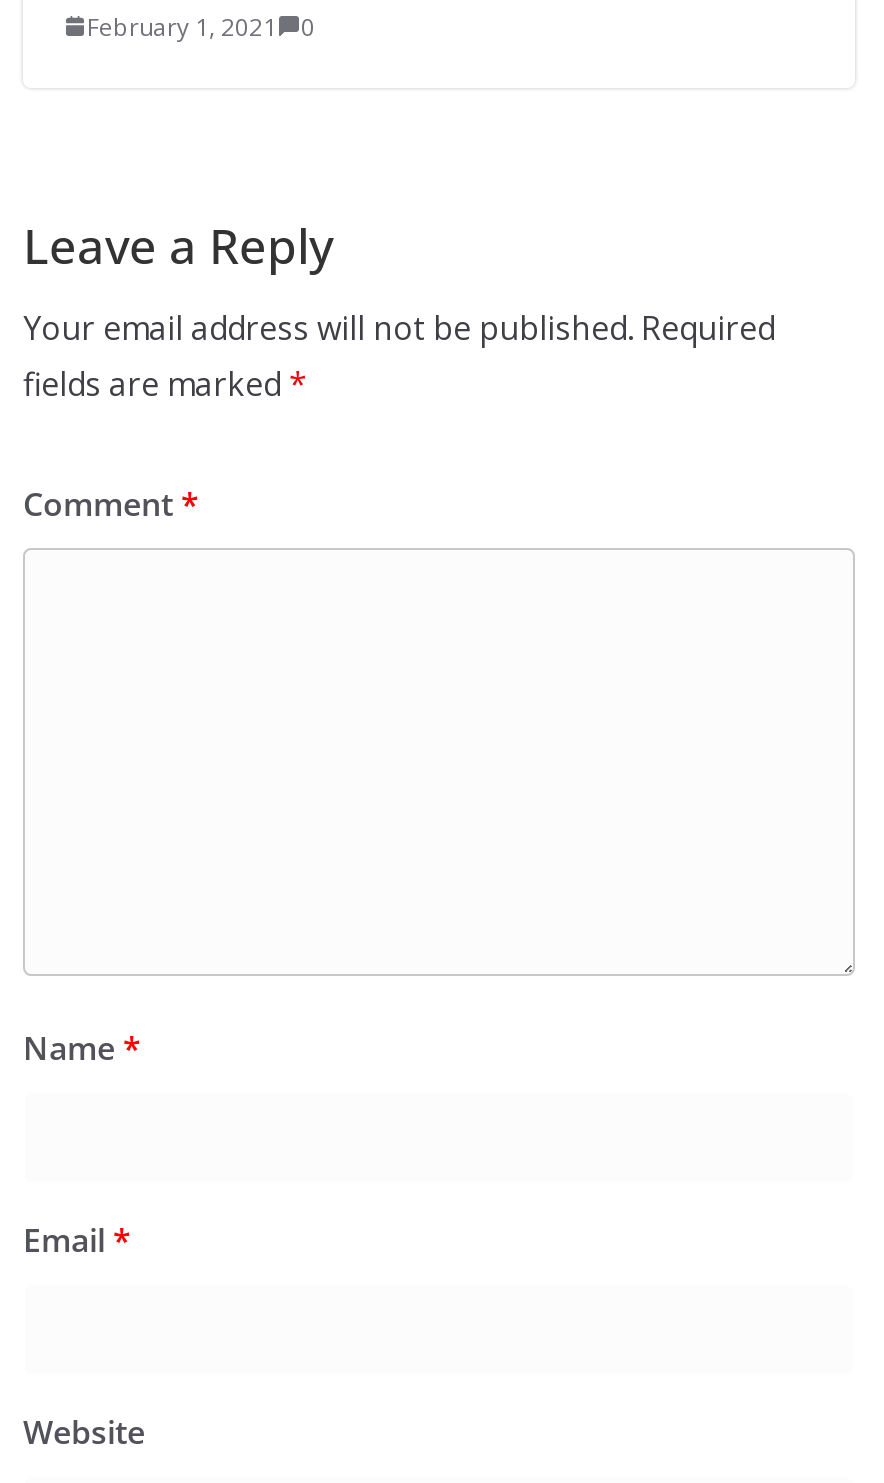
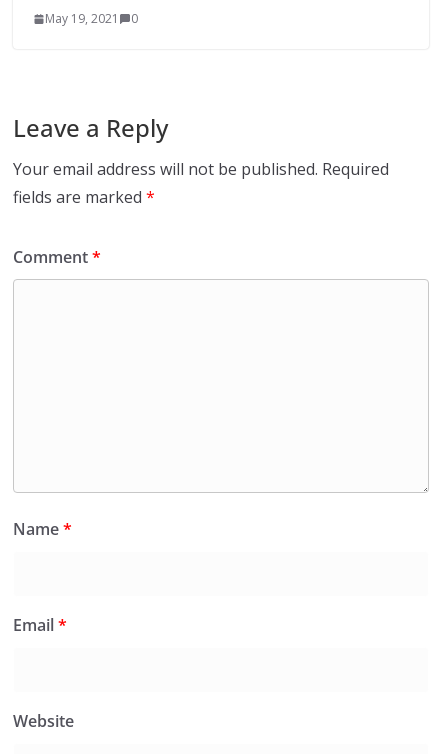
[87,10,315,44] February 1, 2021 0 -> [45,10,138,27] May 19, 2021 0

